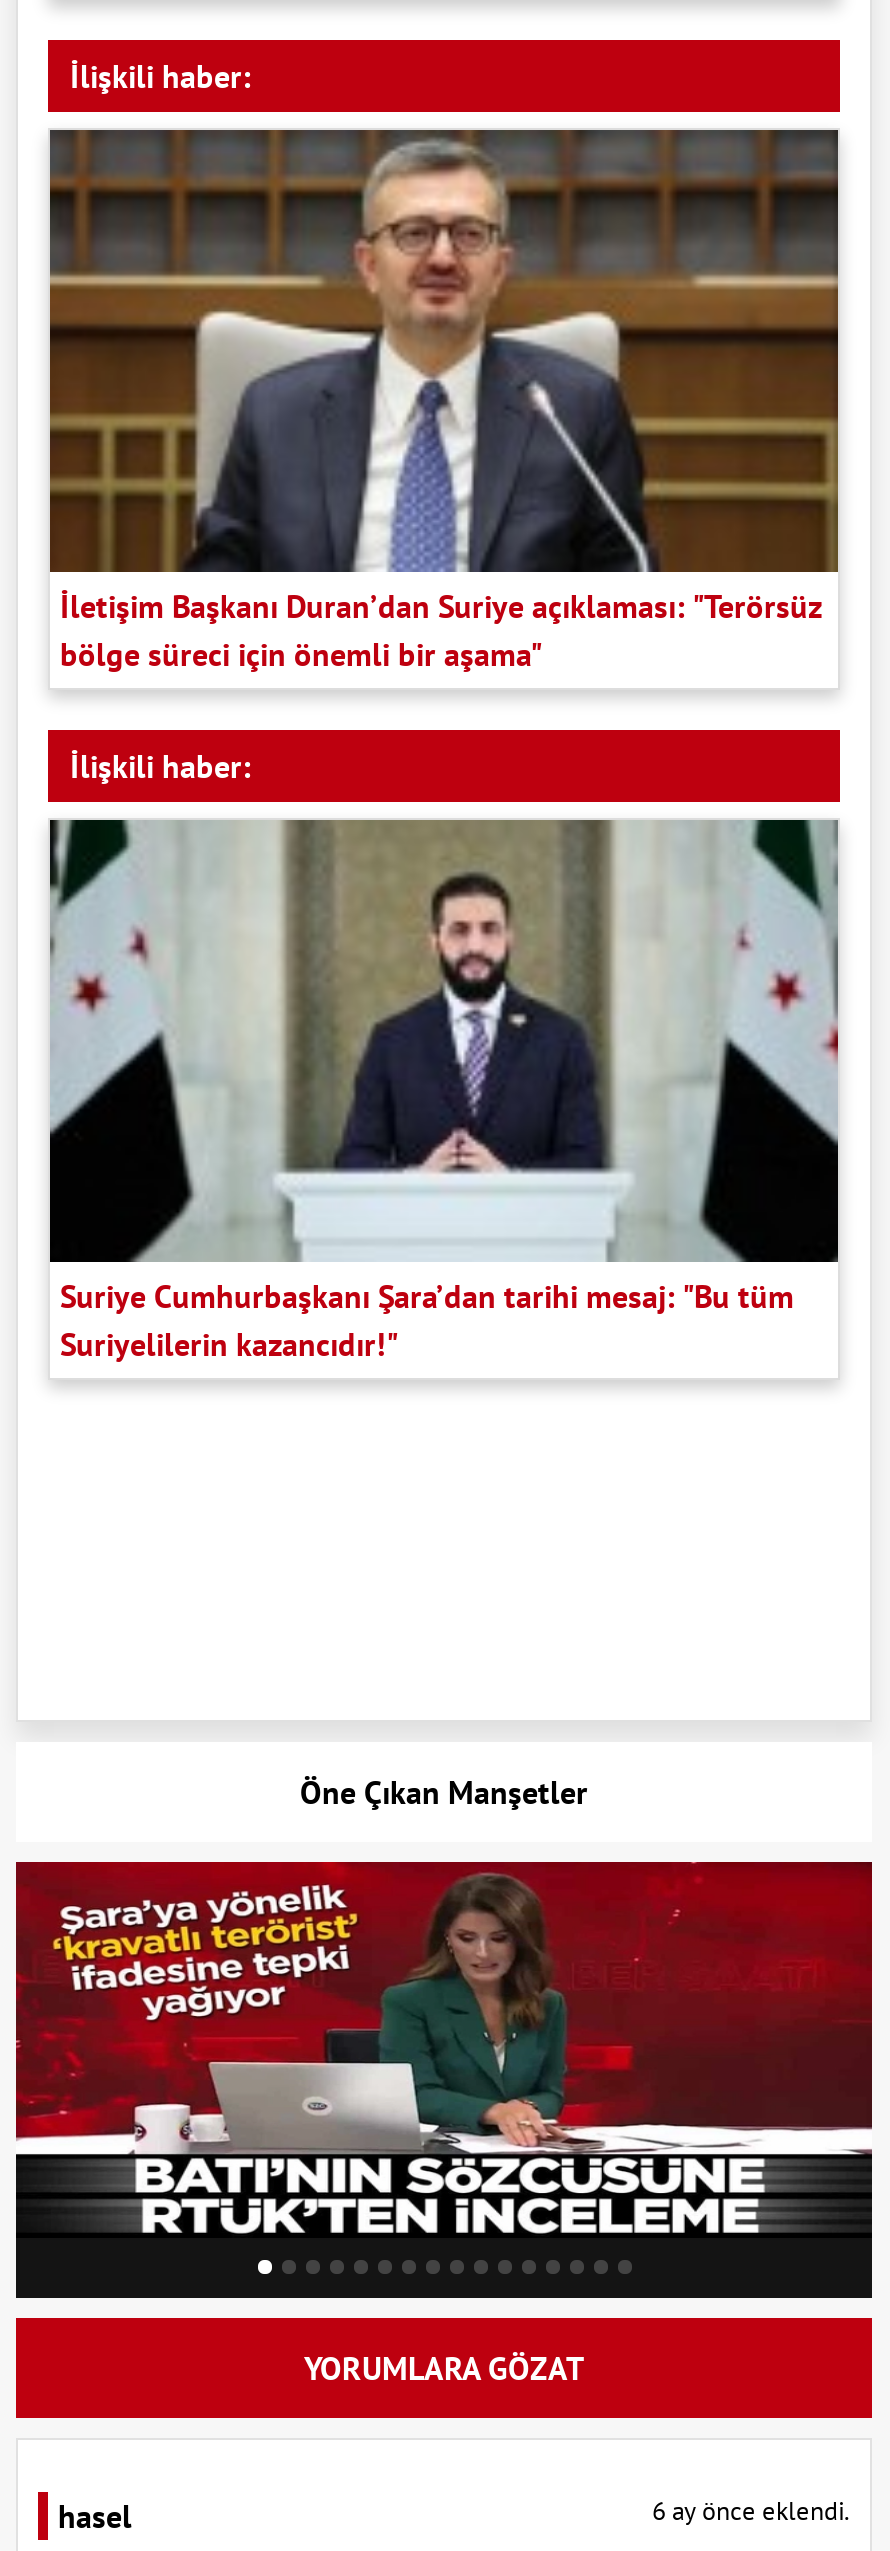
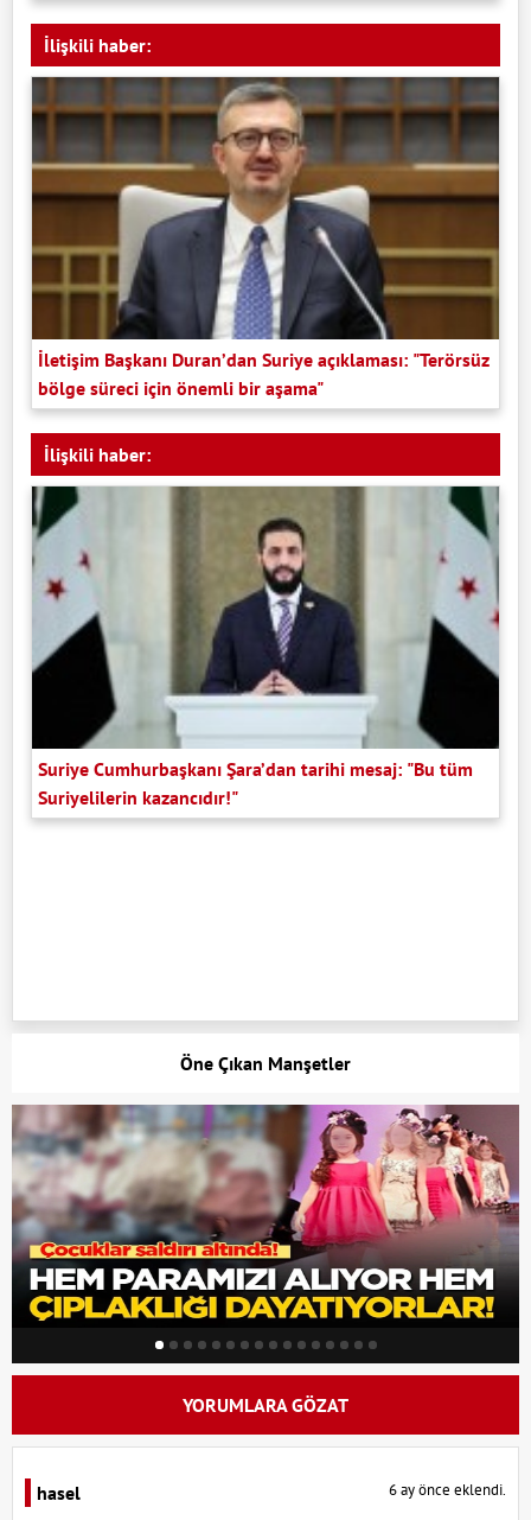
[14,1860,874,2236] [image] -> [11,1104,520,1325] [image]

